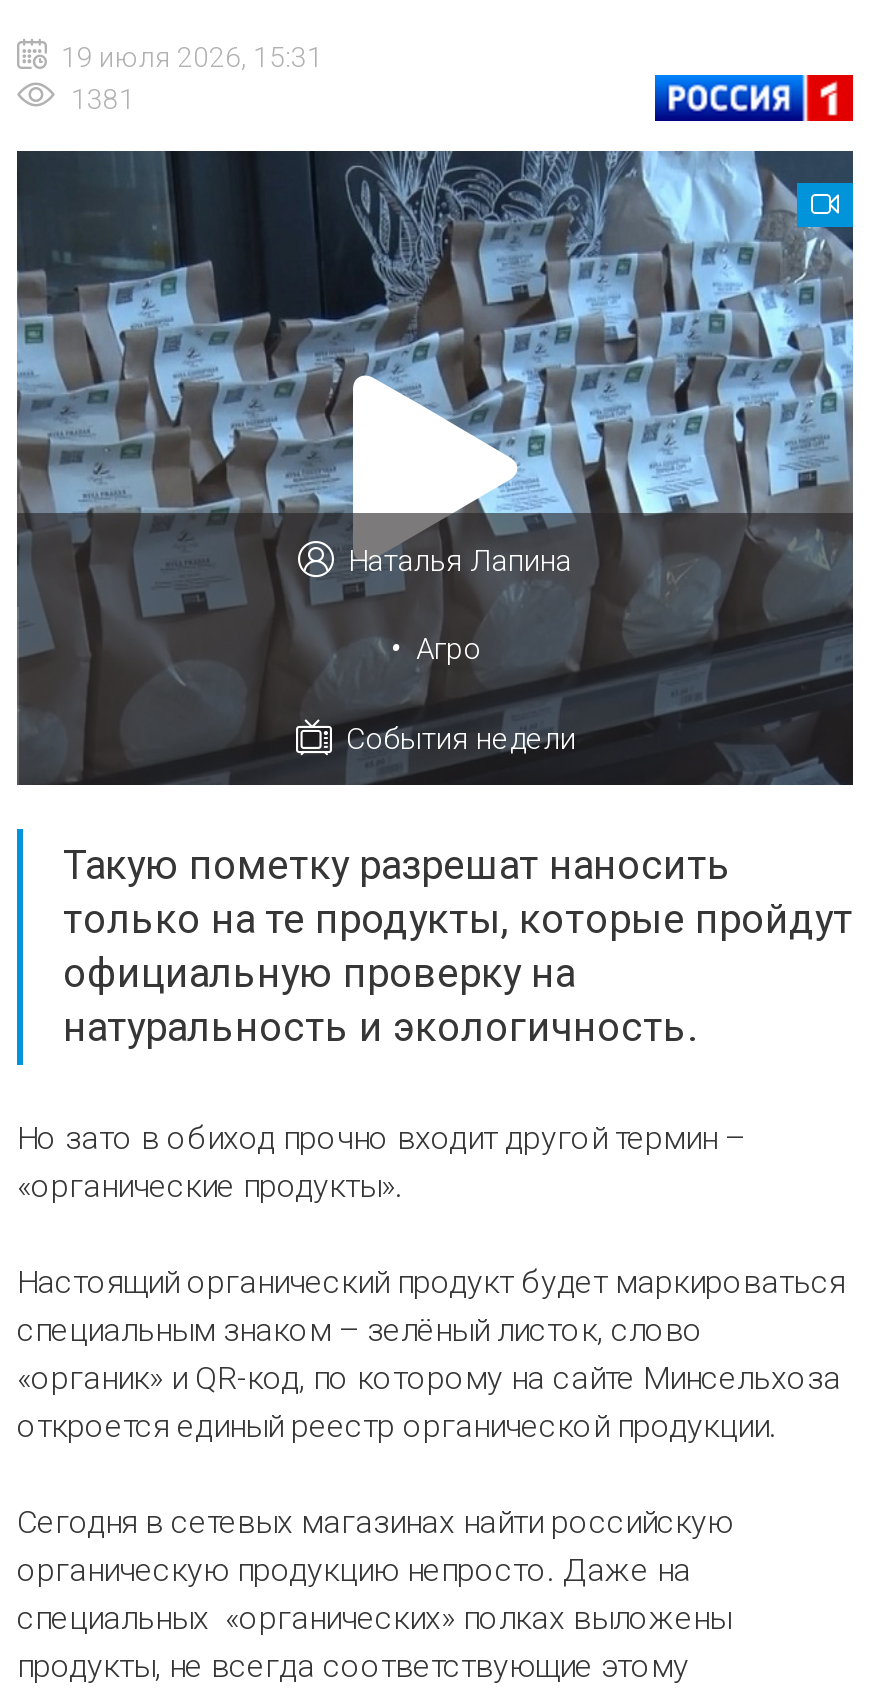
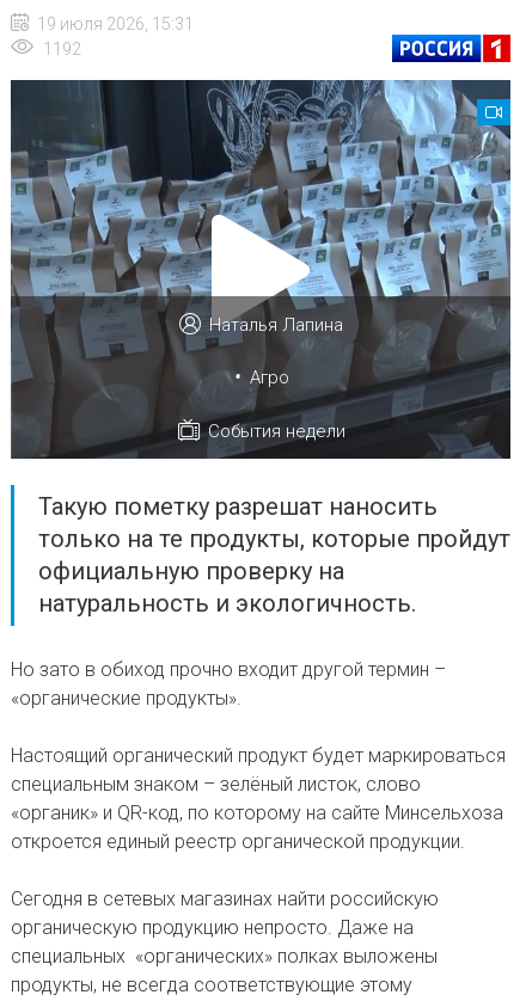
[65,83,135,115] 1381 -> [39,39,81,59] 1192

